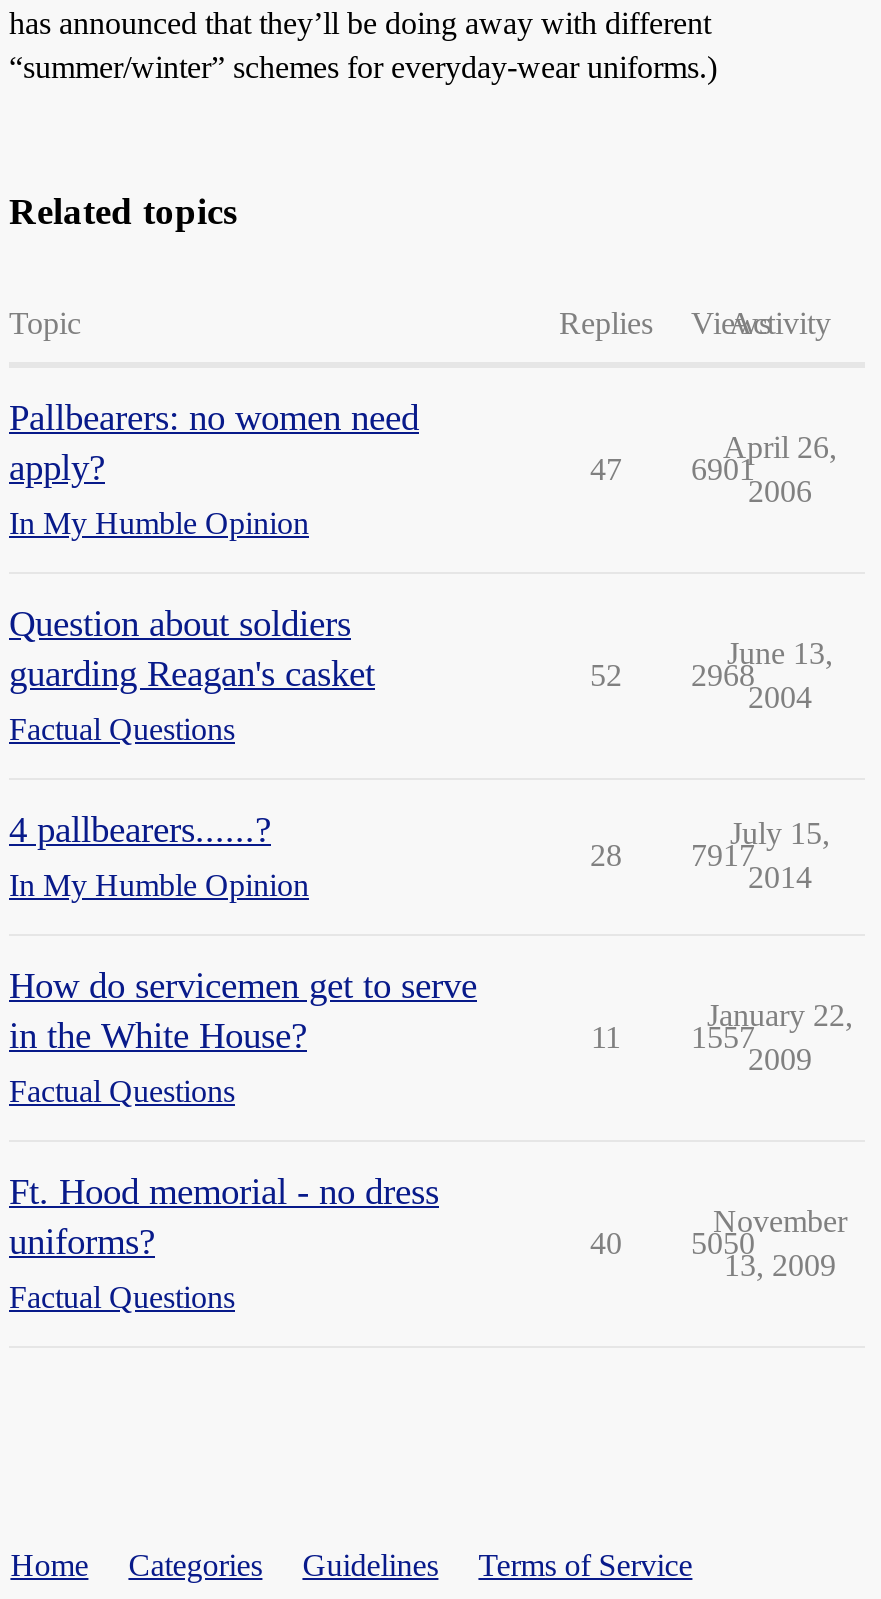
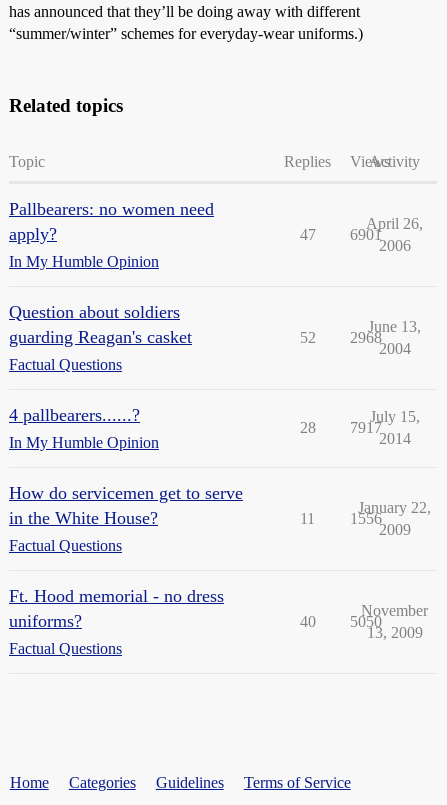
[691,1020,755,1054] 1557 -> [350,510,382,527] 1556

